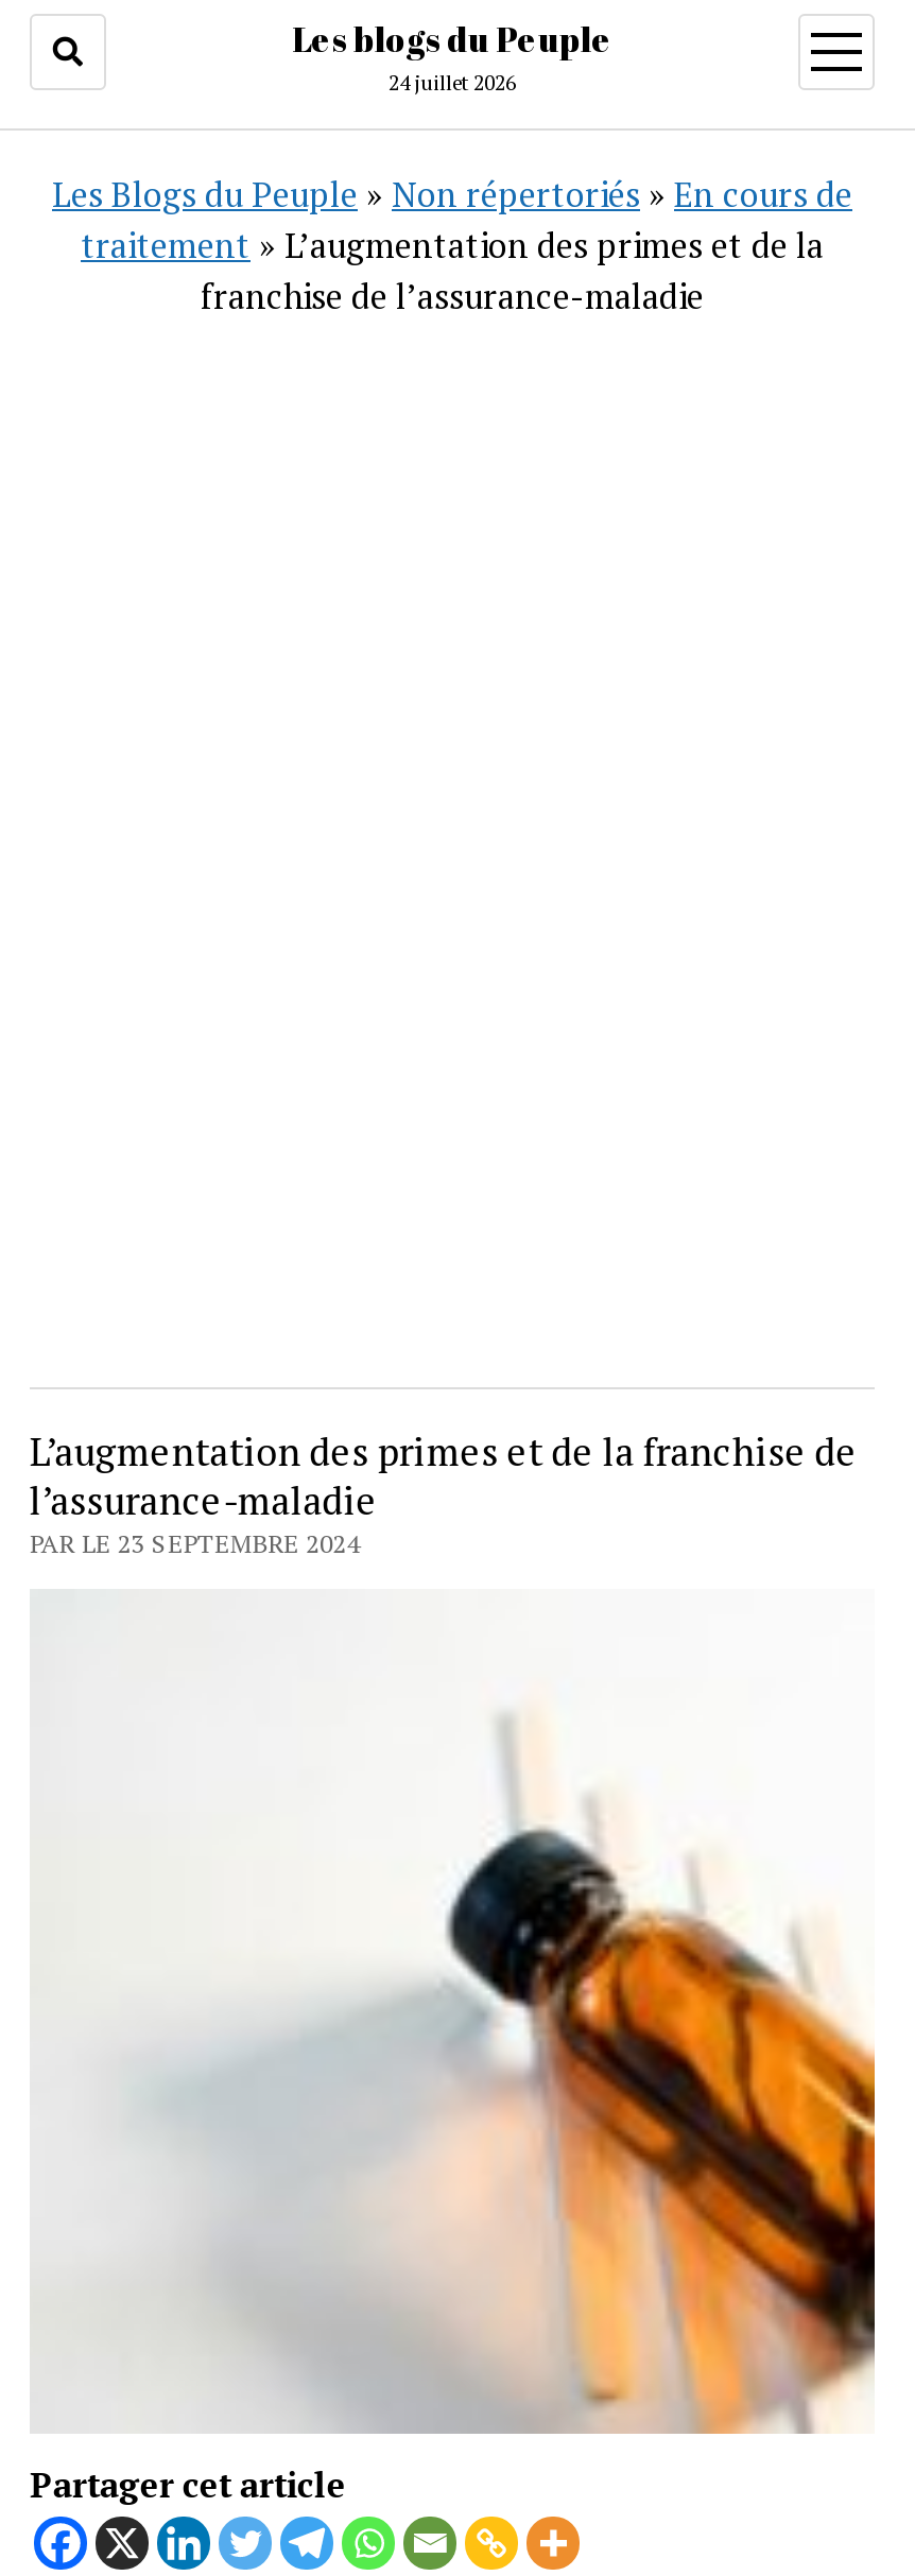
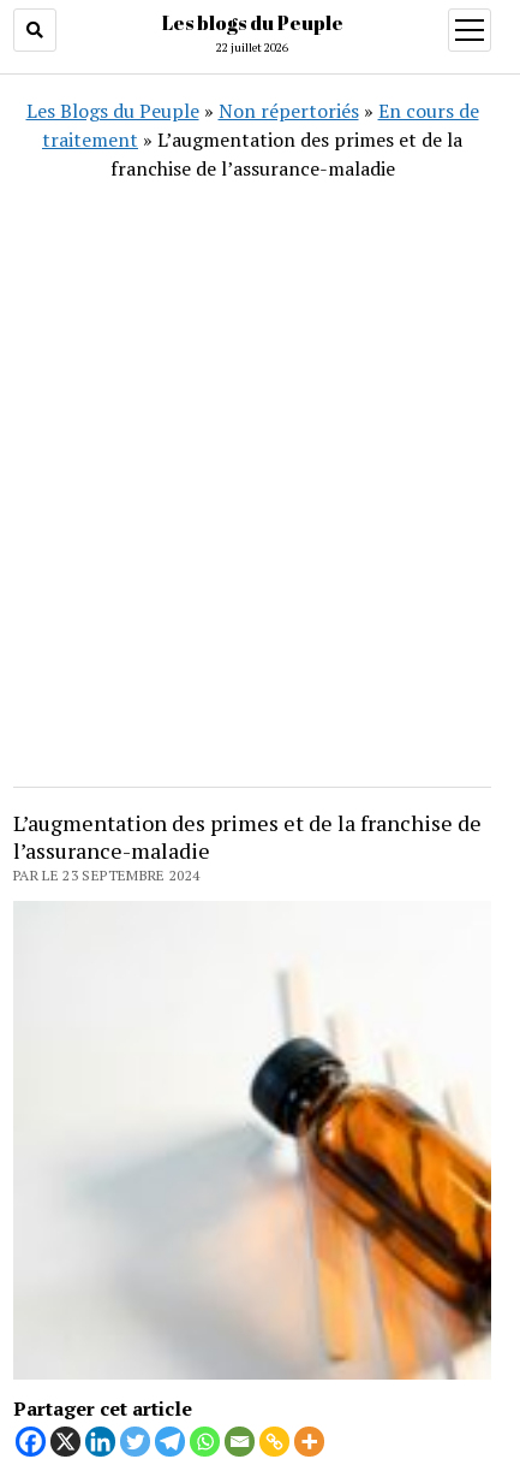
[389,69,516,97] 24 juillet 2026 -> [216,40,288,55] 22 juillet 2026

